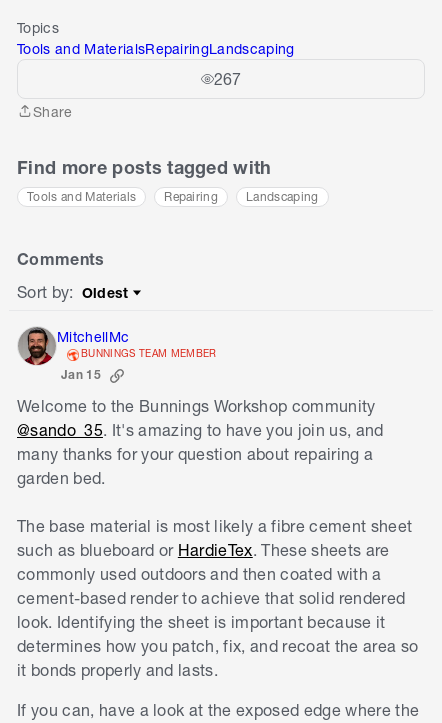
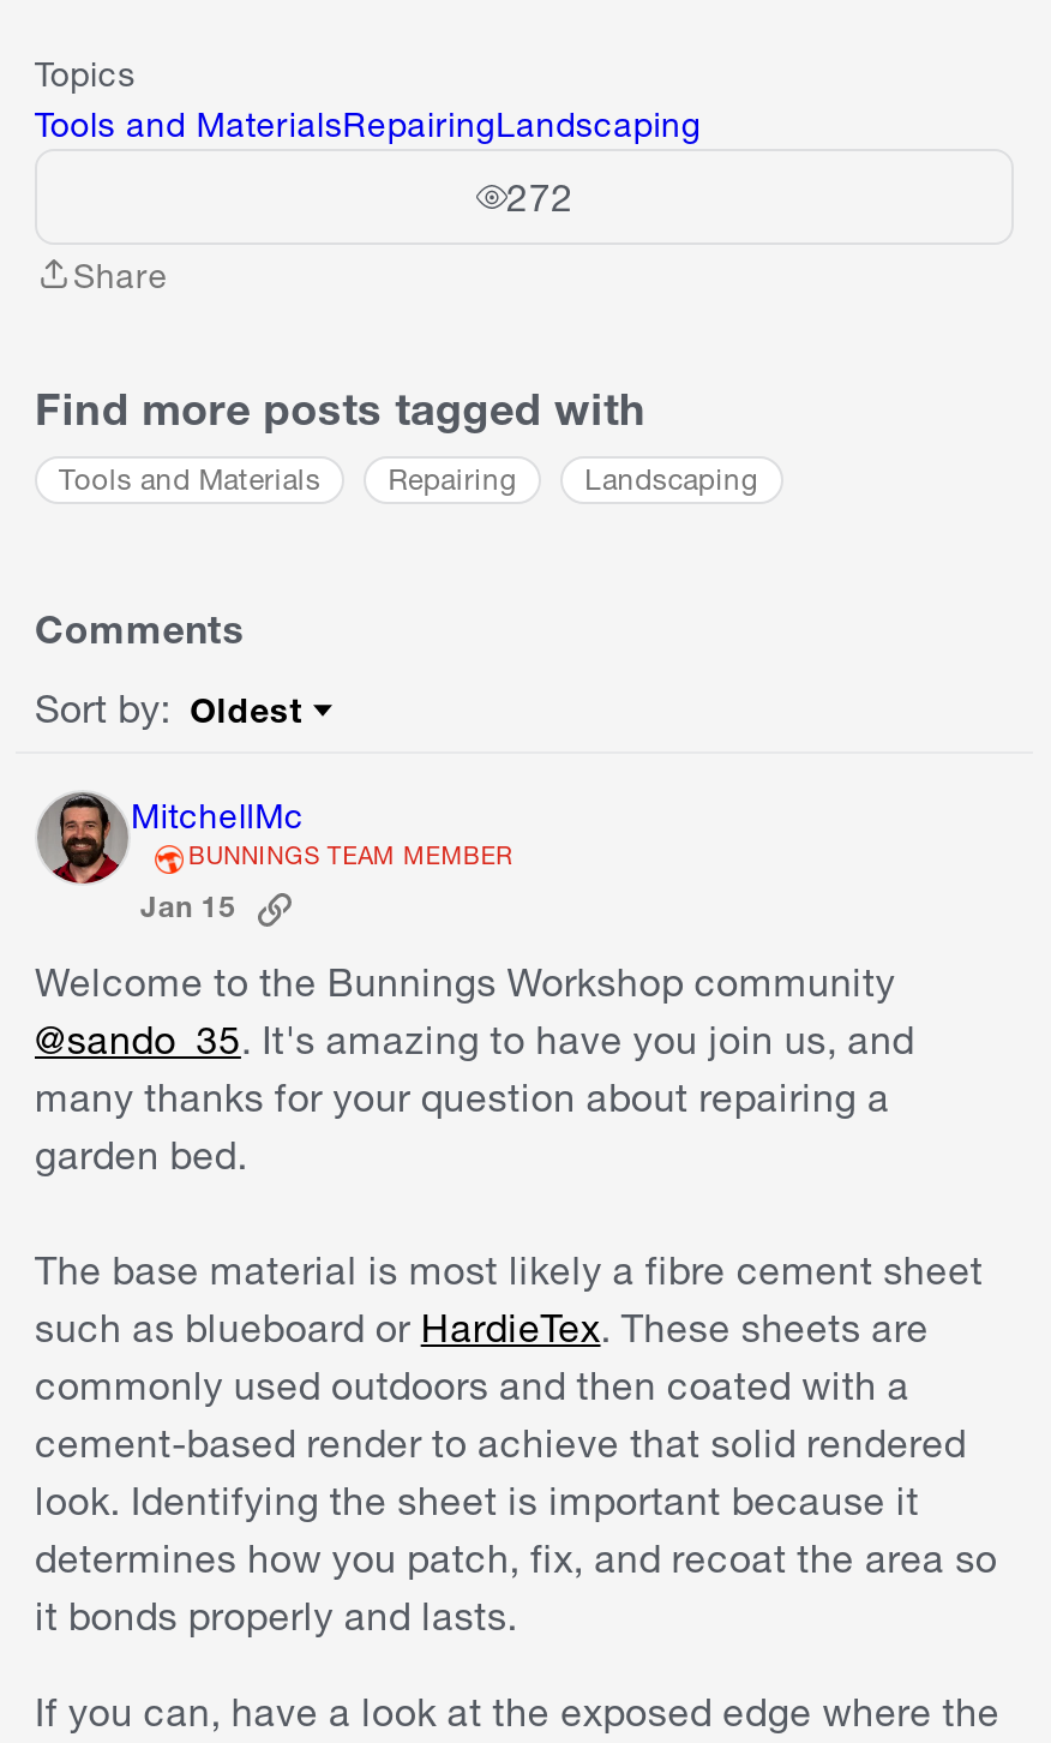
[213,69,241,88] 267 -> [506,174,573,219] 272

